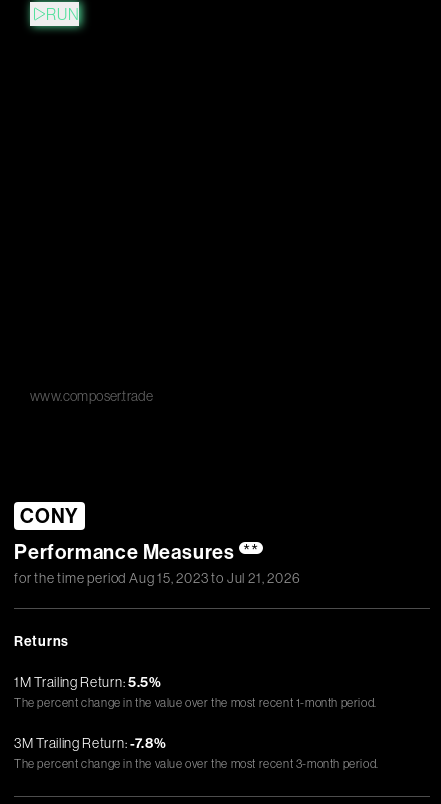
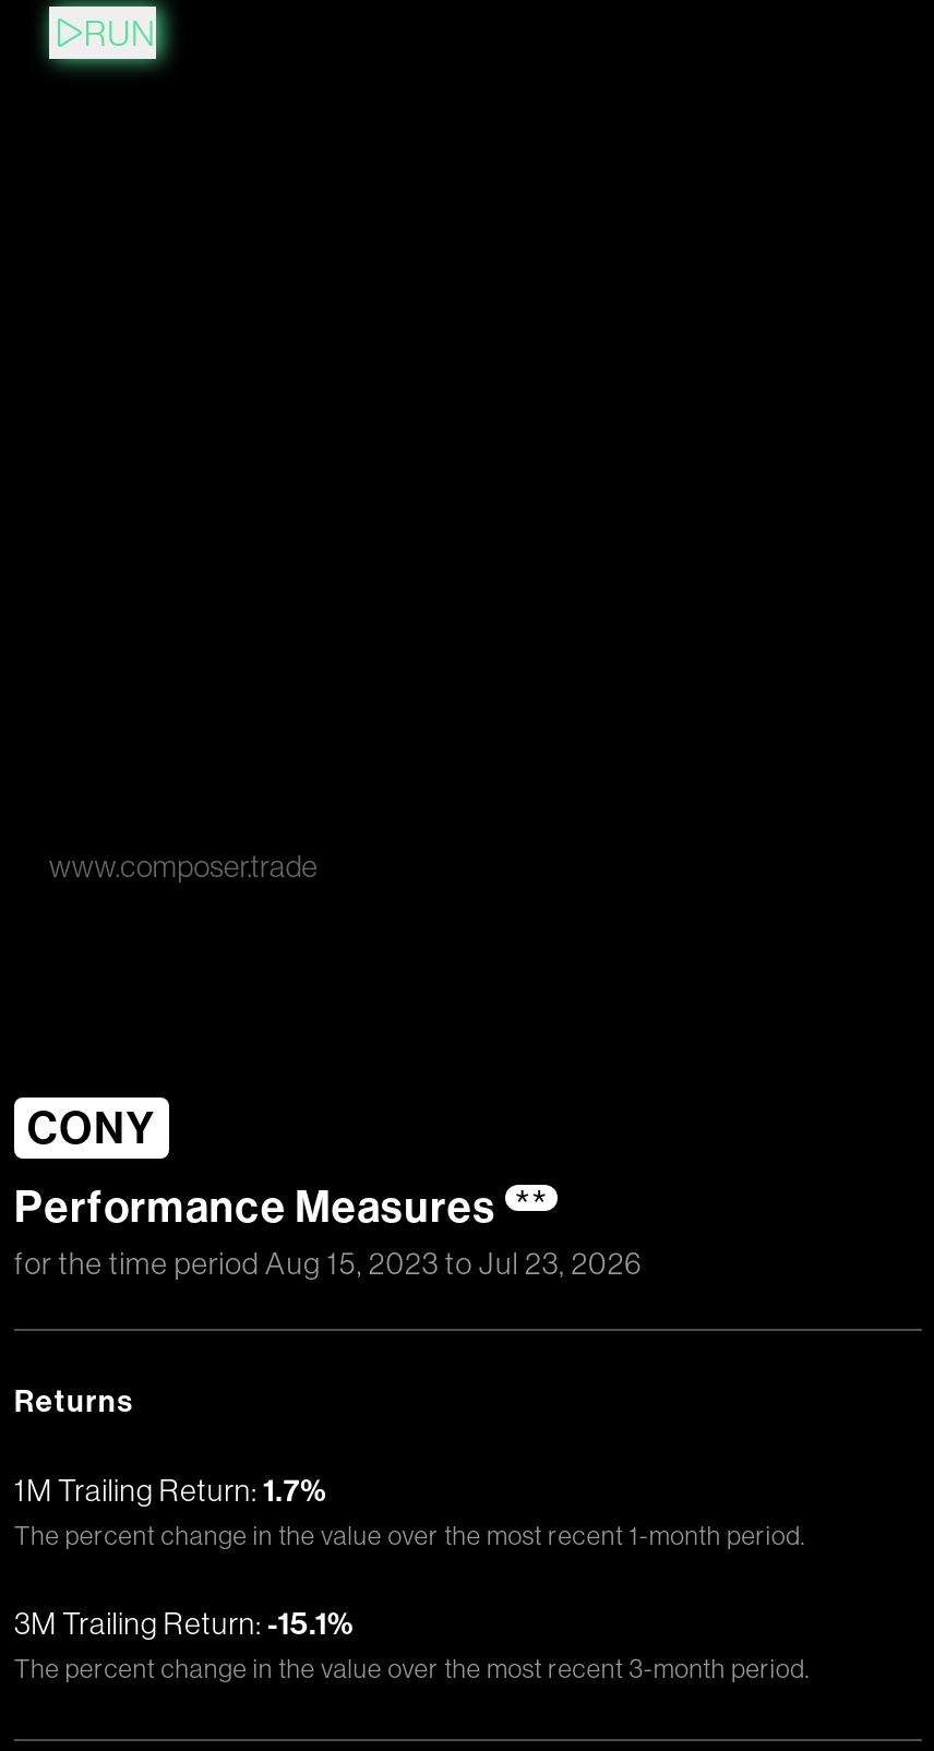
[14,570,300,586] for the time period Aug 15, 2023 to Jul 21, 2026 -> [14,1244,644,1283] for the time period Aug 15, 2023 to Jul 23, 2026
[14,674,162,691] 1M Trailing Return: 5.5% -> [14,1471,328,1510] 1M Trailing Return: 1.7%
[14,735,166,752] 3M Trailing Return: -7.8% -> [14,1604,355,1643] 3M Trailing Return: -15.1%

